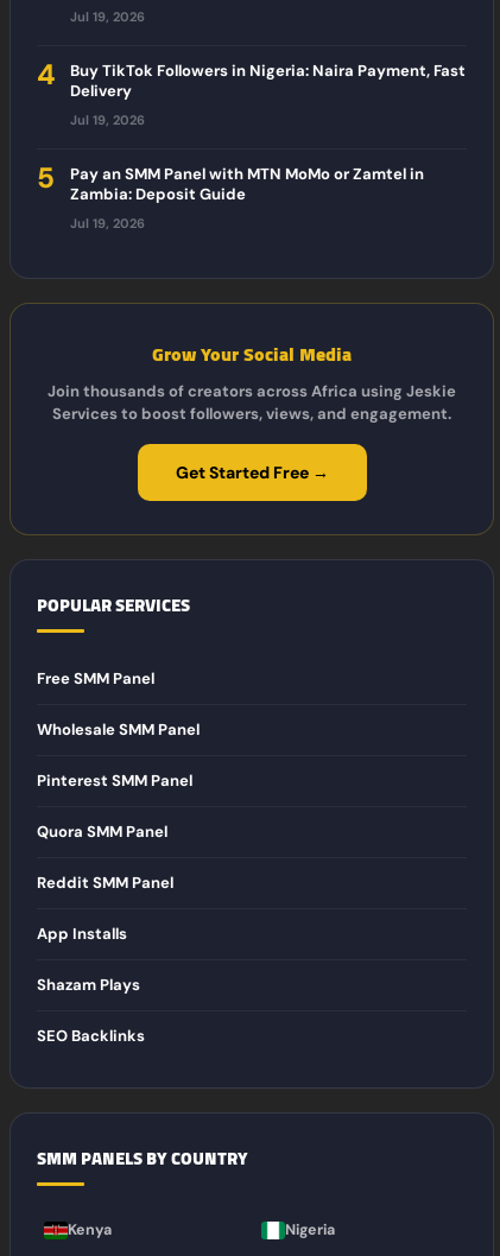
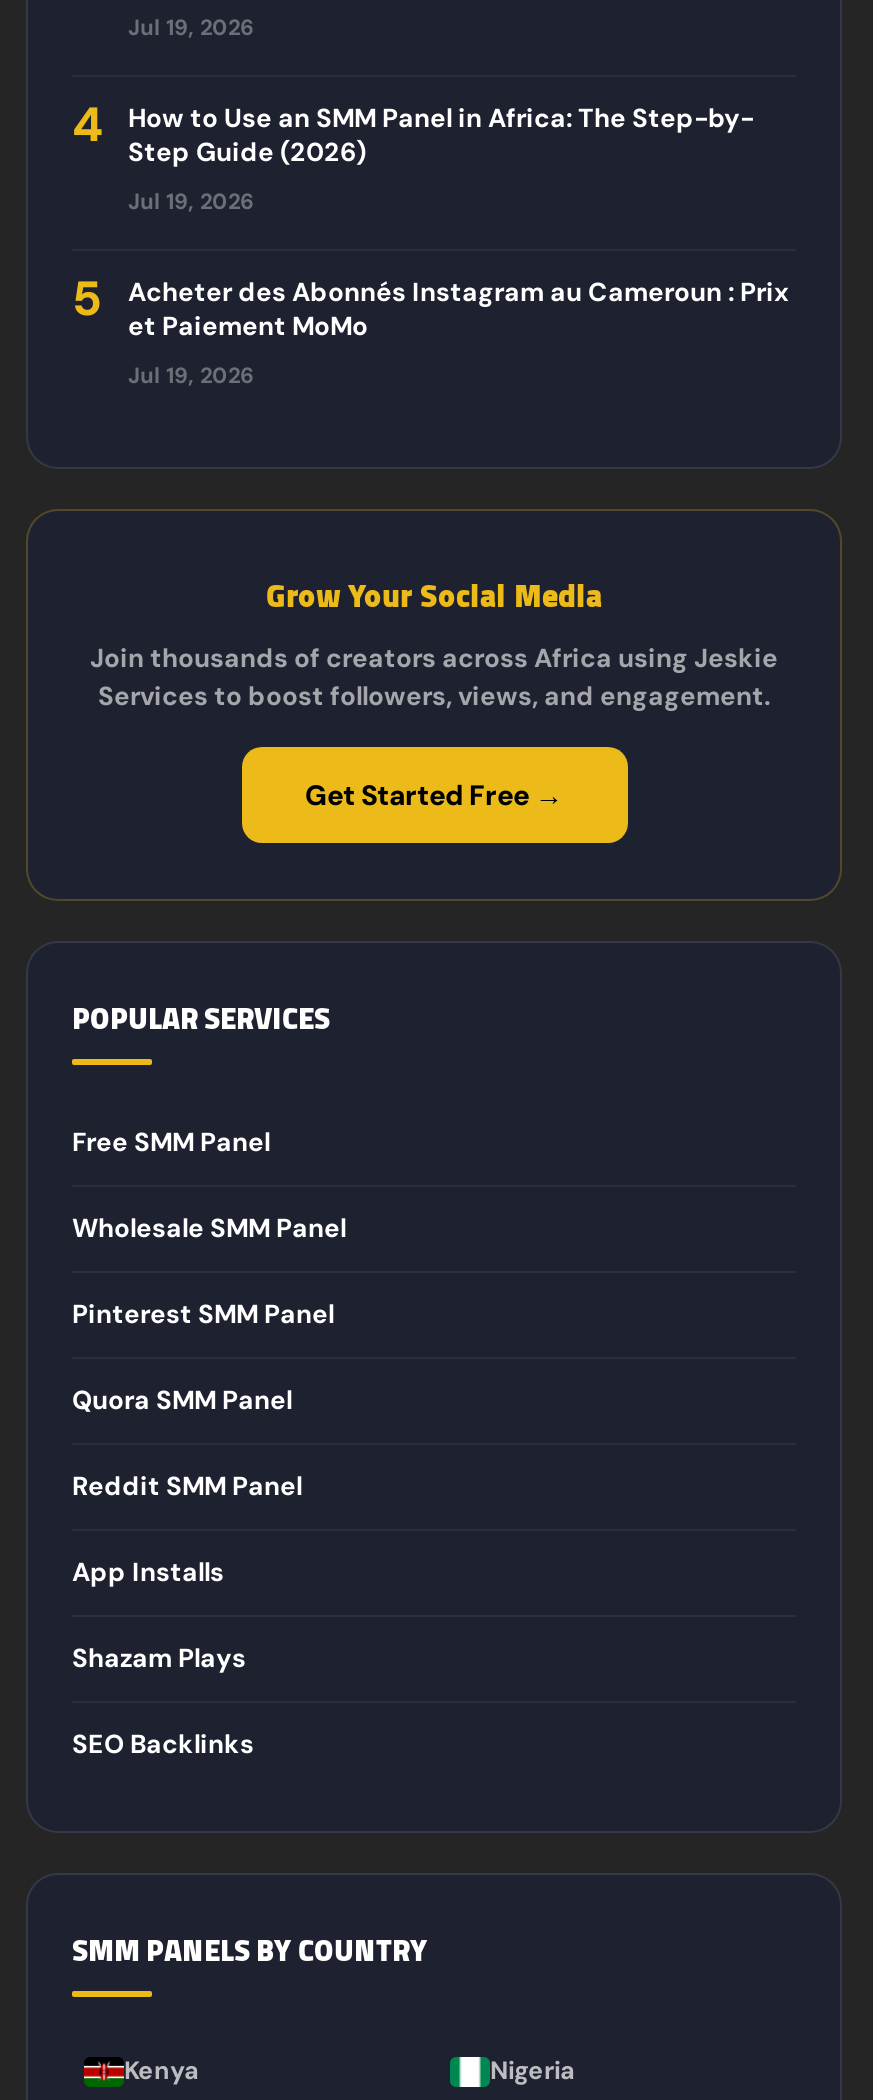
[70,61,466,101] Buy TikTok Followers in Nigeria: Naira Payment, Fast | Delivery -> [128,101,754,169] How to Use an SMM Panel in Africa: The Step-by- | Step Guide (2026)
[70,164,424,204] Pay an SMM Panel with MTN MoMo or Zamtel in | Zambia: Deposit Guide -> [128,275,788,343] Acheter des Abonnés Instagram au Cameroun : Prix | et Paiement MoMo

